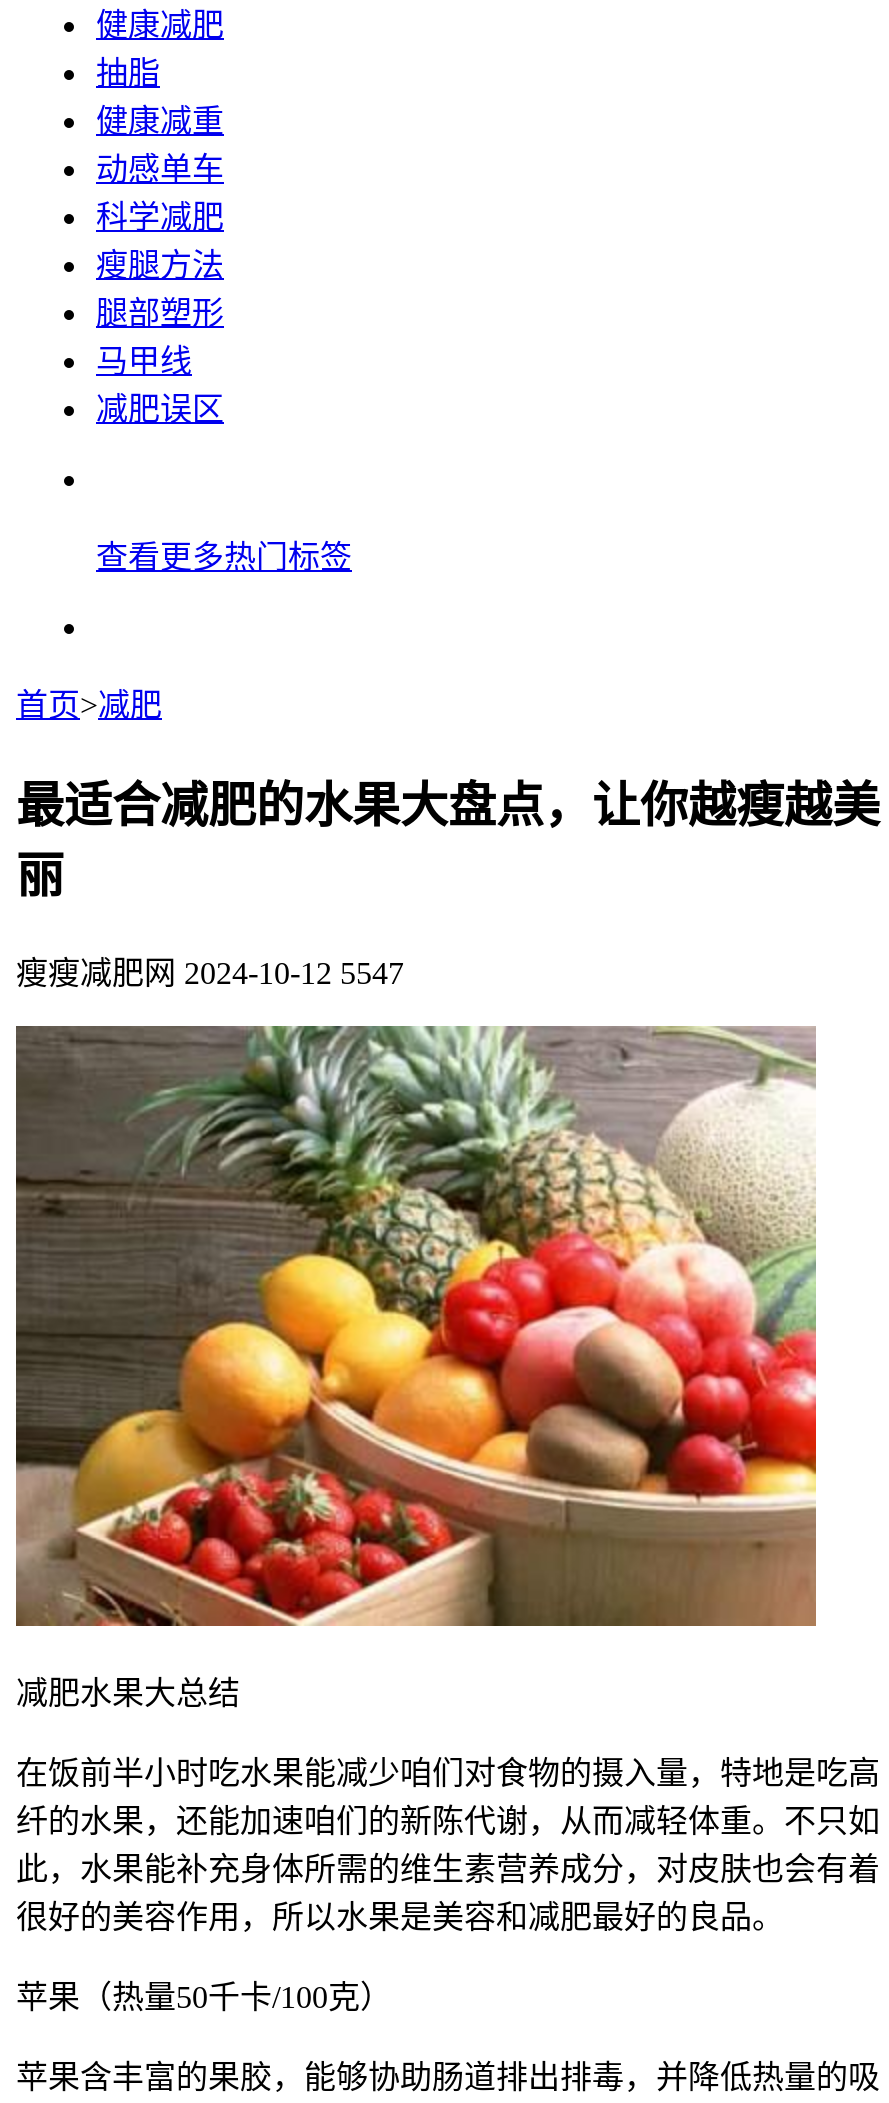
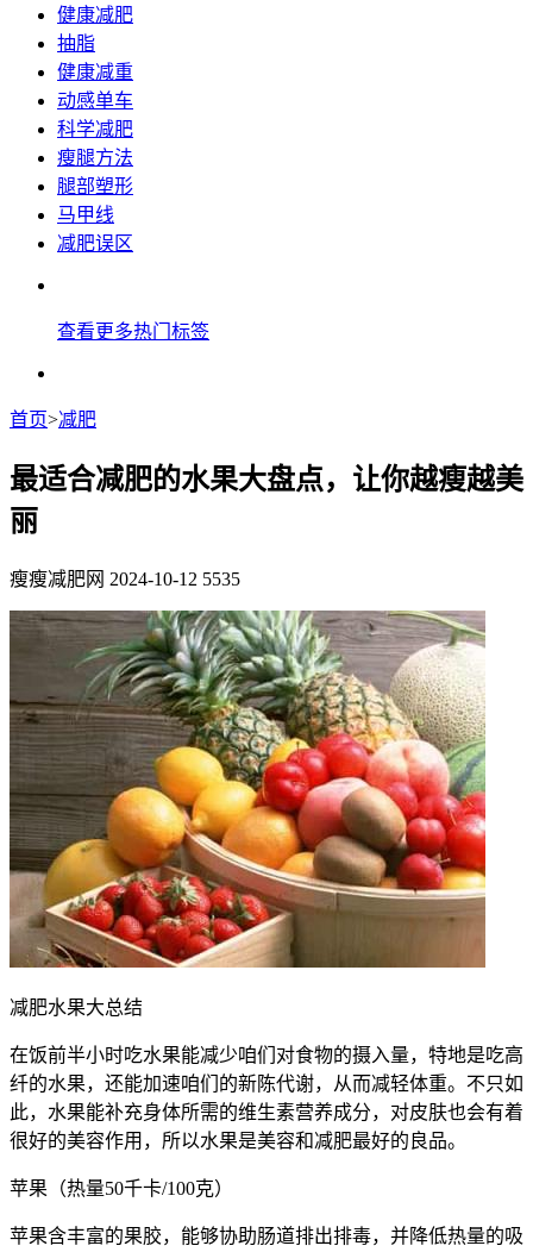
[16,956,404,990] 瘦瘦减肥网 2024-10-12 5547 -> [10,569,240,589] 瘦瘦减肥网 2024-10-12 5535

